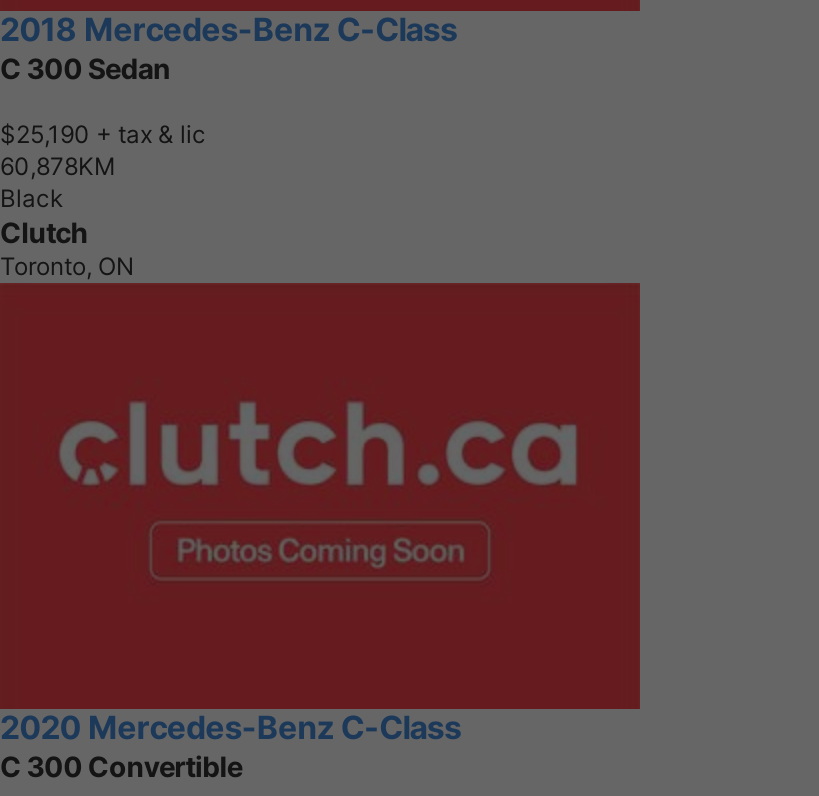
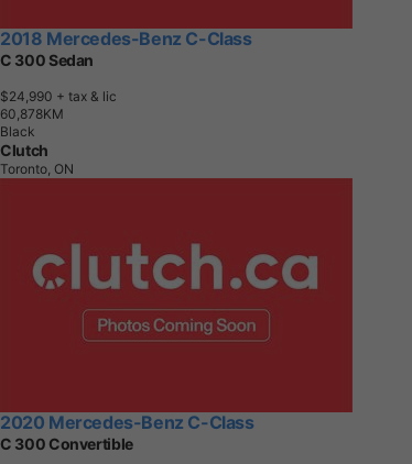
[0,120,206,150] $25,190 + tax & lic -> [0,88,117,105] $24,990 + tax & lic

